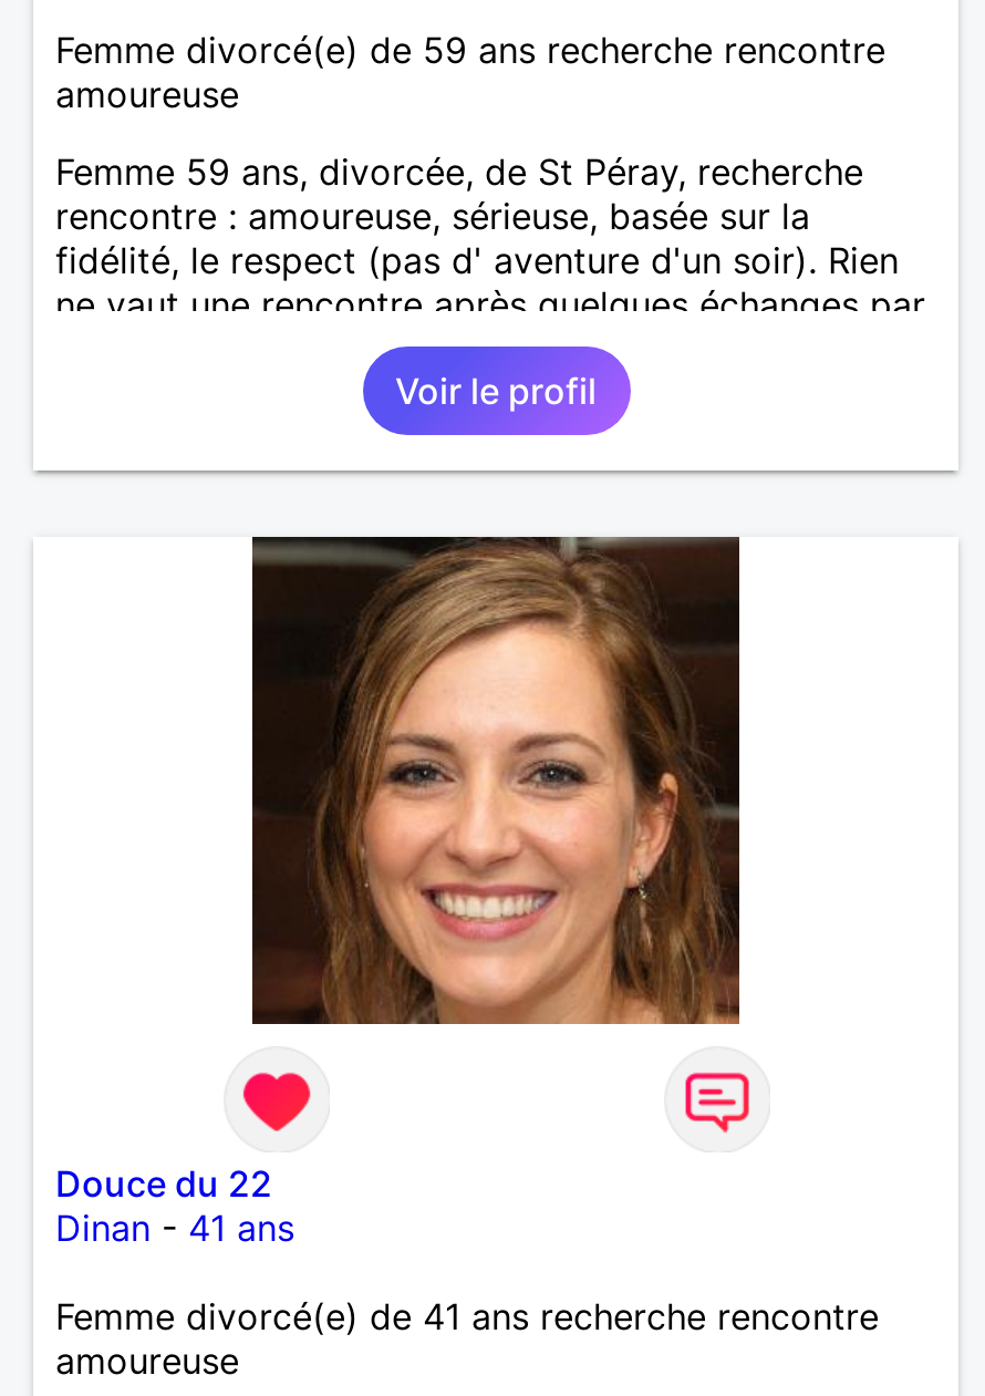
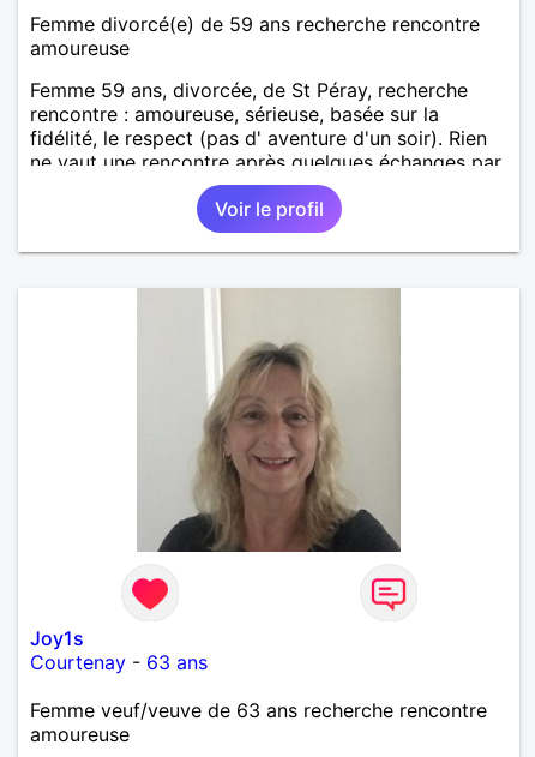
[250,535,739,1026] [image] -> [137,288,401,553] [image]
[55,1161,294,1250] Douce du 22 | Dinan - 41 ans -> [30,626,208,674] Joy1s | Courtenay - 63 ans
[55,1294,879,1338] Femme divorcé(e) de 41 ans recherche rencontre -> [30,698,487,722] Femme veuf/veuve de 63 ans recherche rencontre

